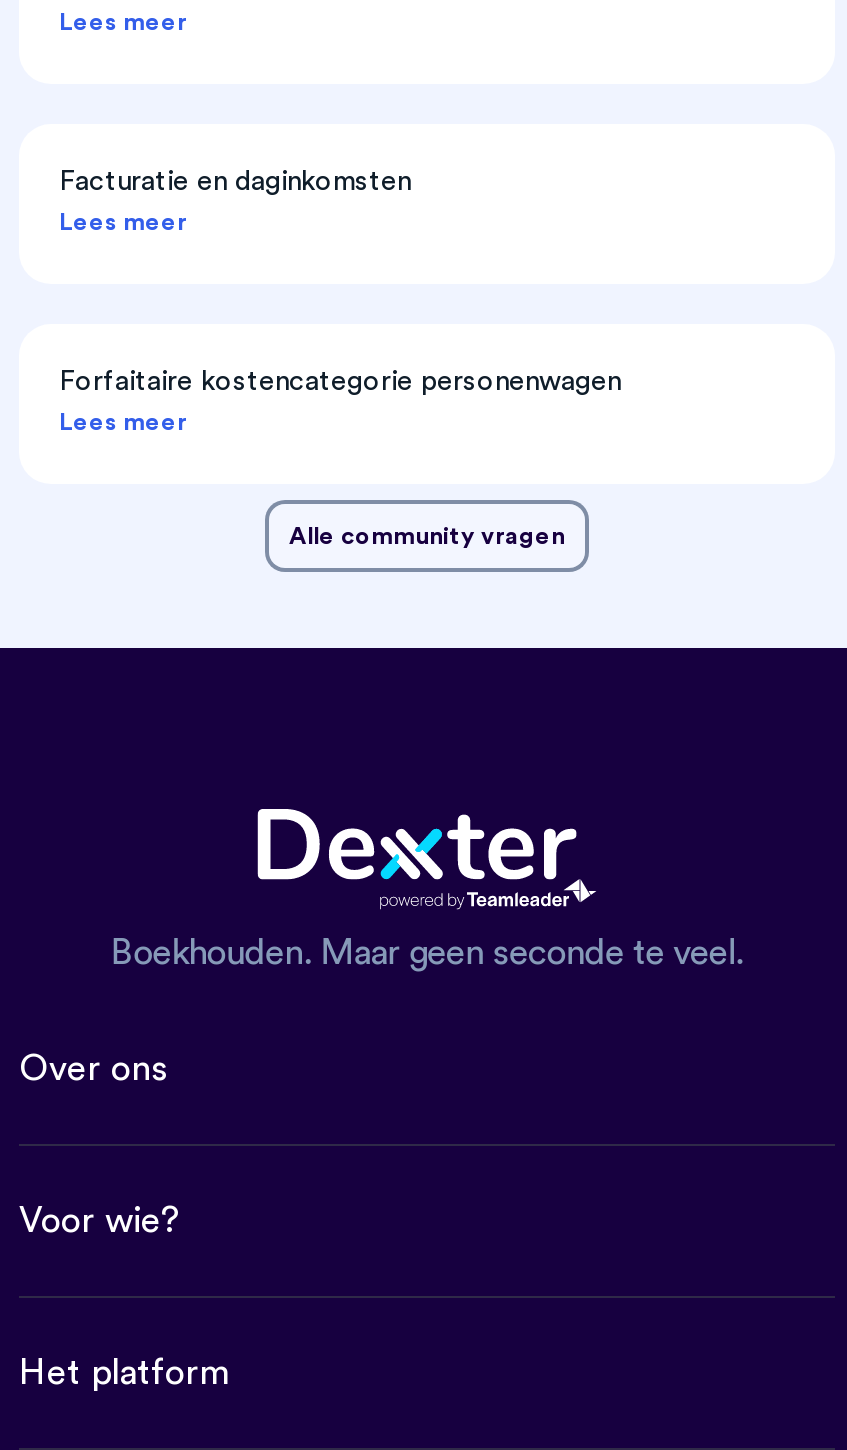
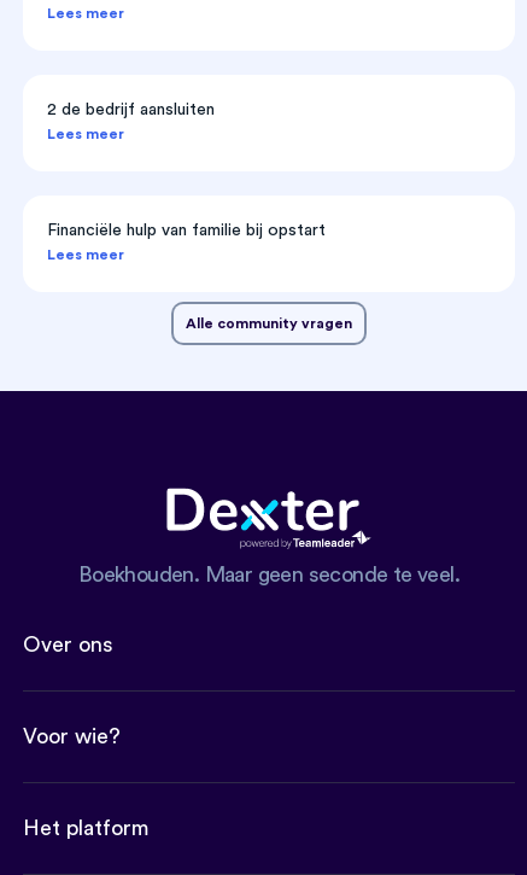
[59,168,411,196] Facturatie en daginkomsten -> [47,101,215,118] 2 de bedrijf aansluiten
[59,368,621,396] Forfaitaire kostencategorie personenwagen -> [47,222,326,239] Financiële hulp van familie bij opstart

